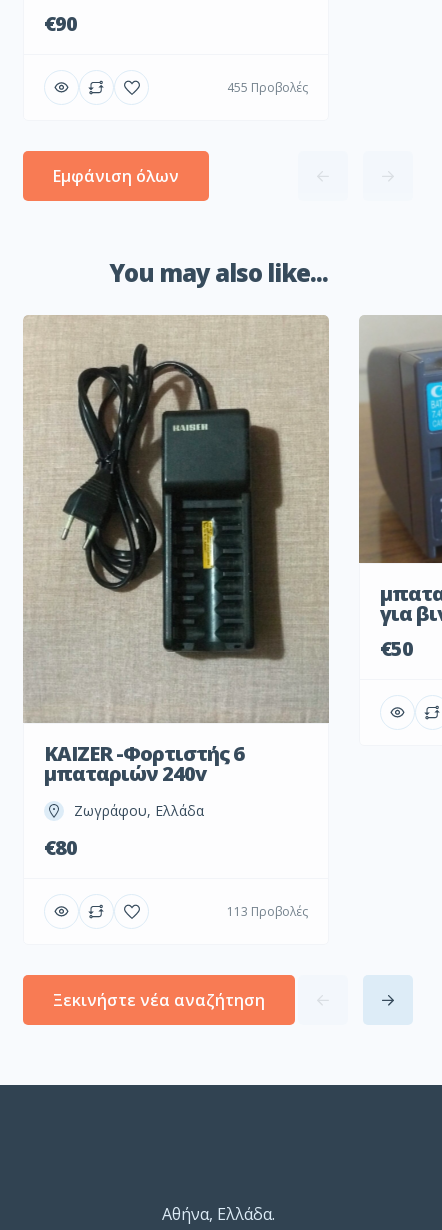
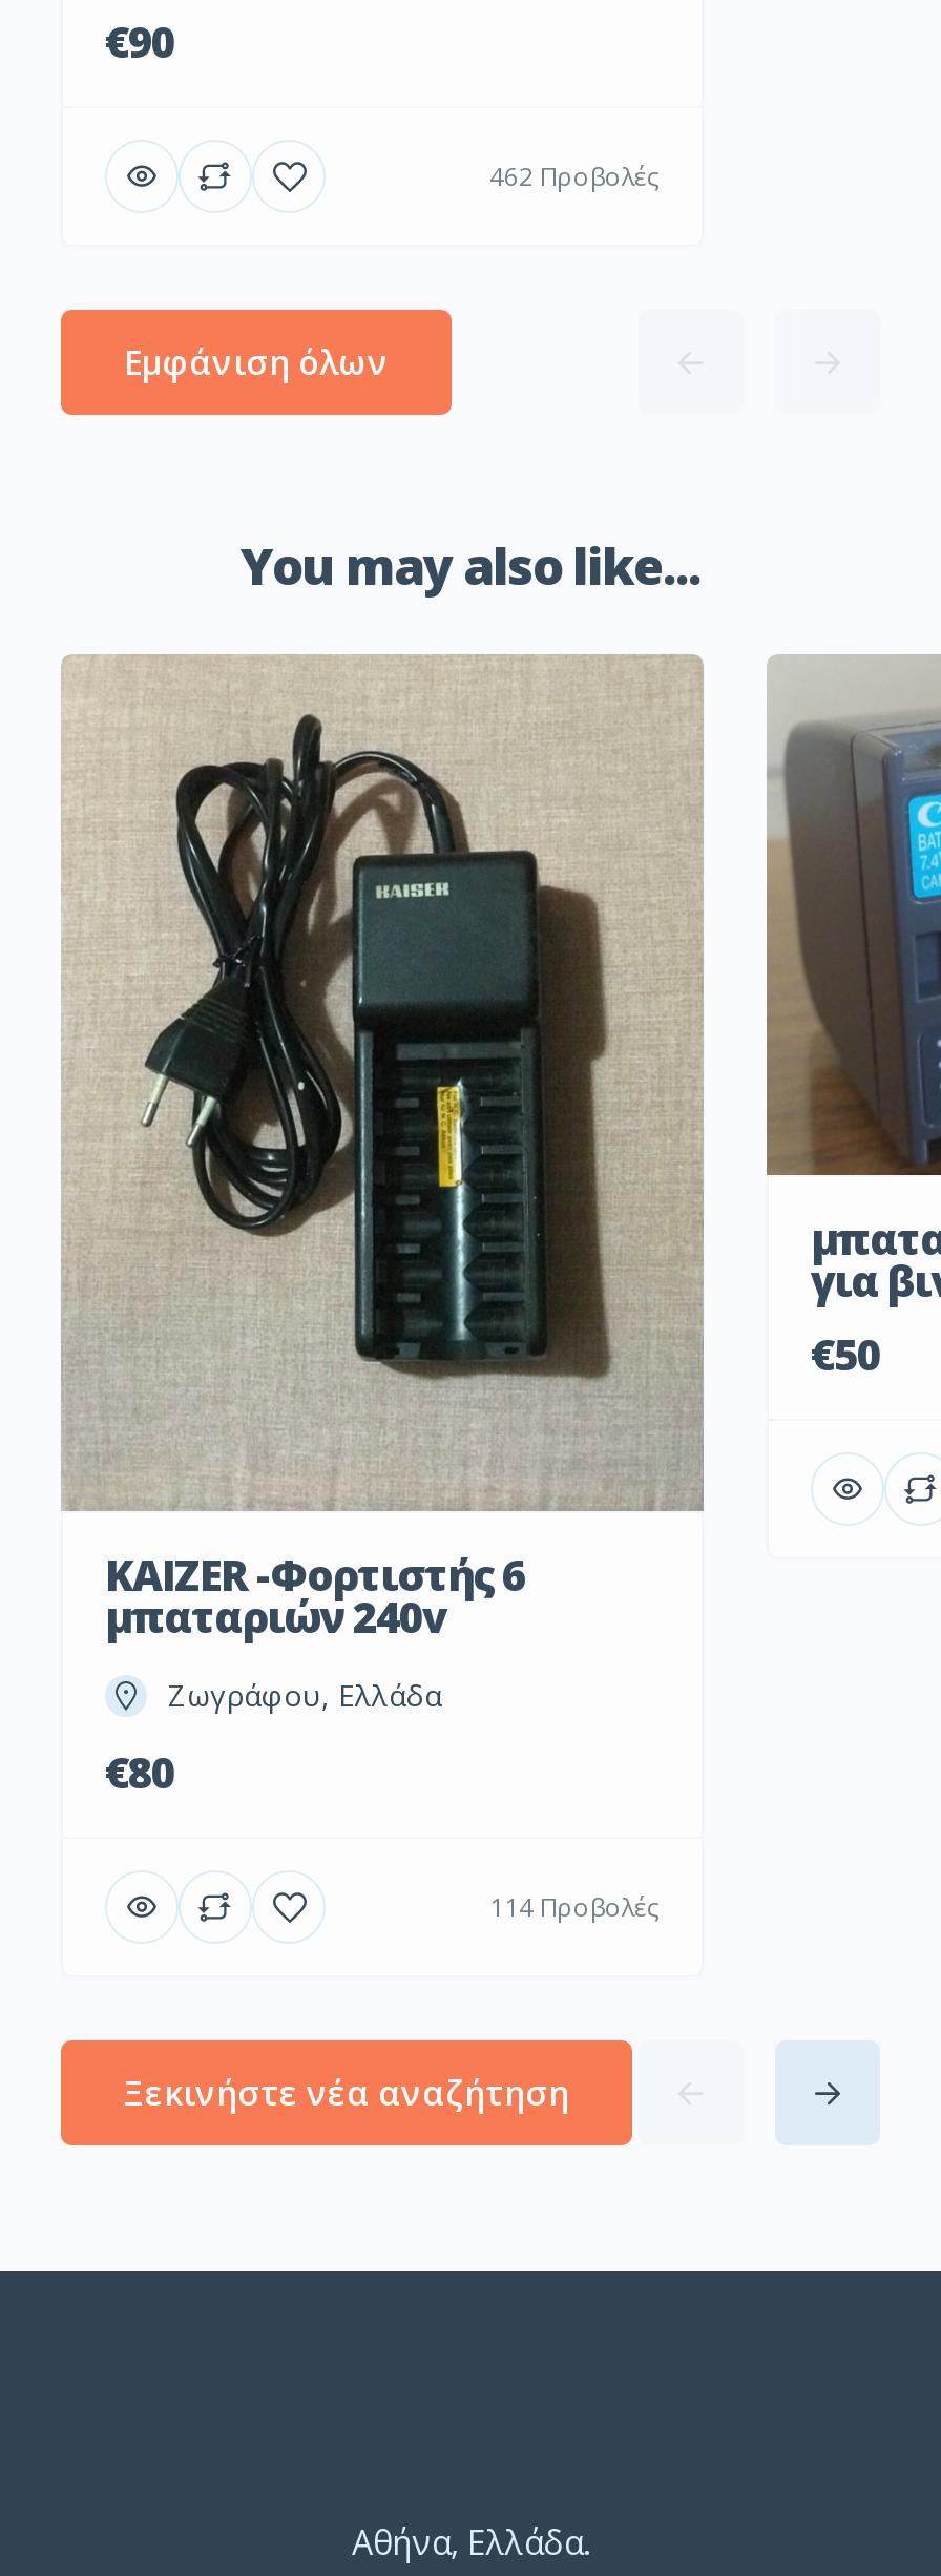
[227,78,308,95] 455 Προβολές -> [489,158,660,193] 462 Προβολές
[227,902,308,919] 113 Προβολές -> [489,1888,660,1924] 114 Προβολές

